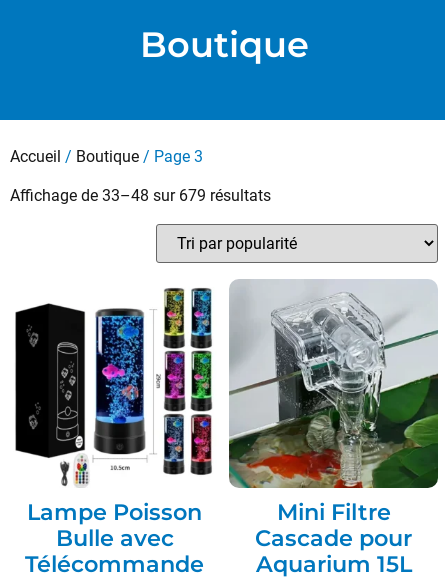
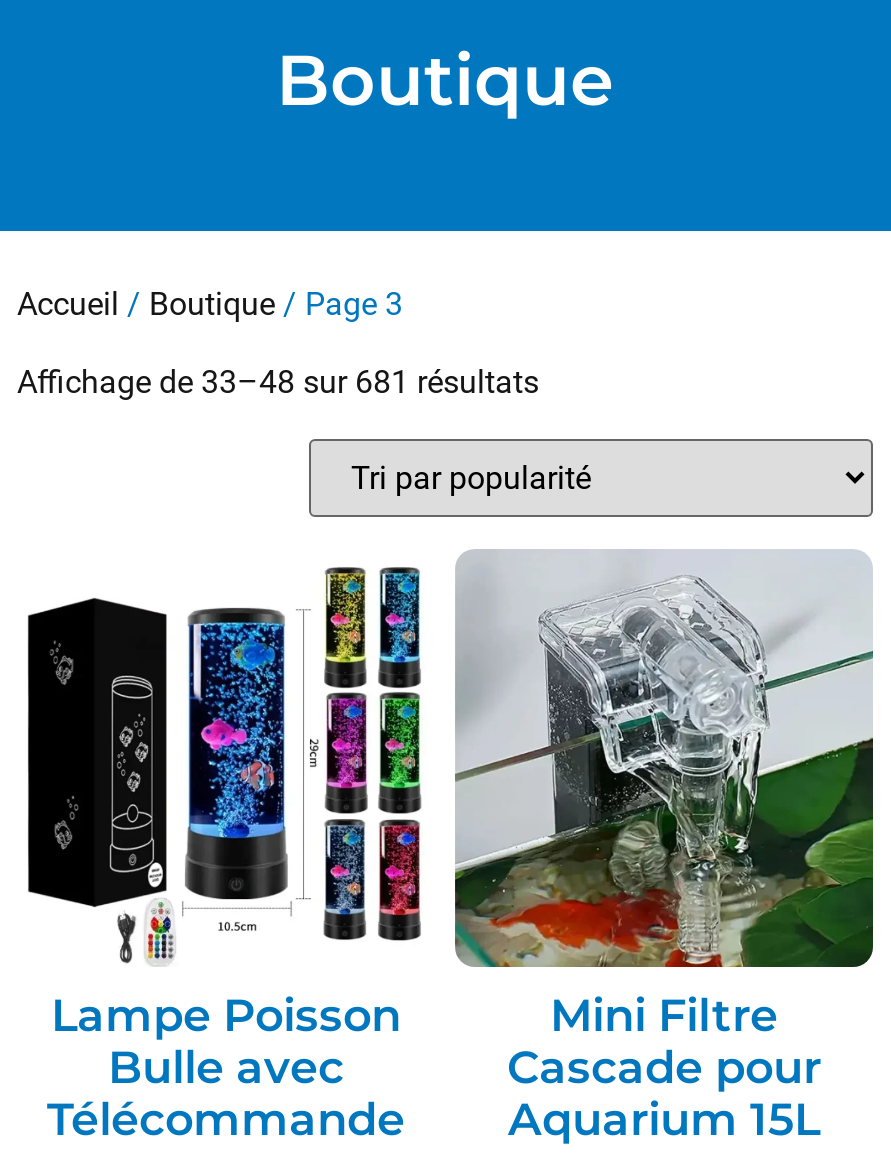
[10,186,271,205] Affichage de 33–48 sur 679 résultats -> [17,363,539,401] Affichage de 33–48 sur 681 résultats

